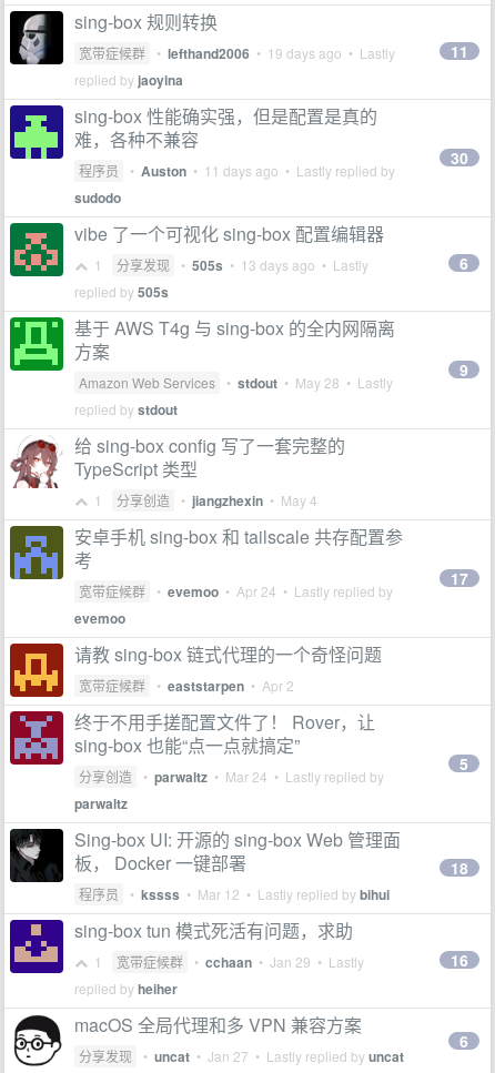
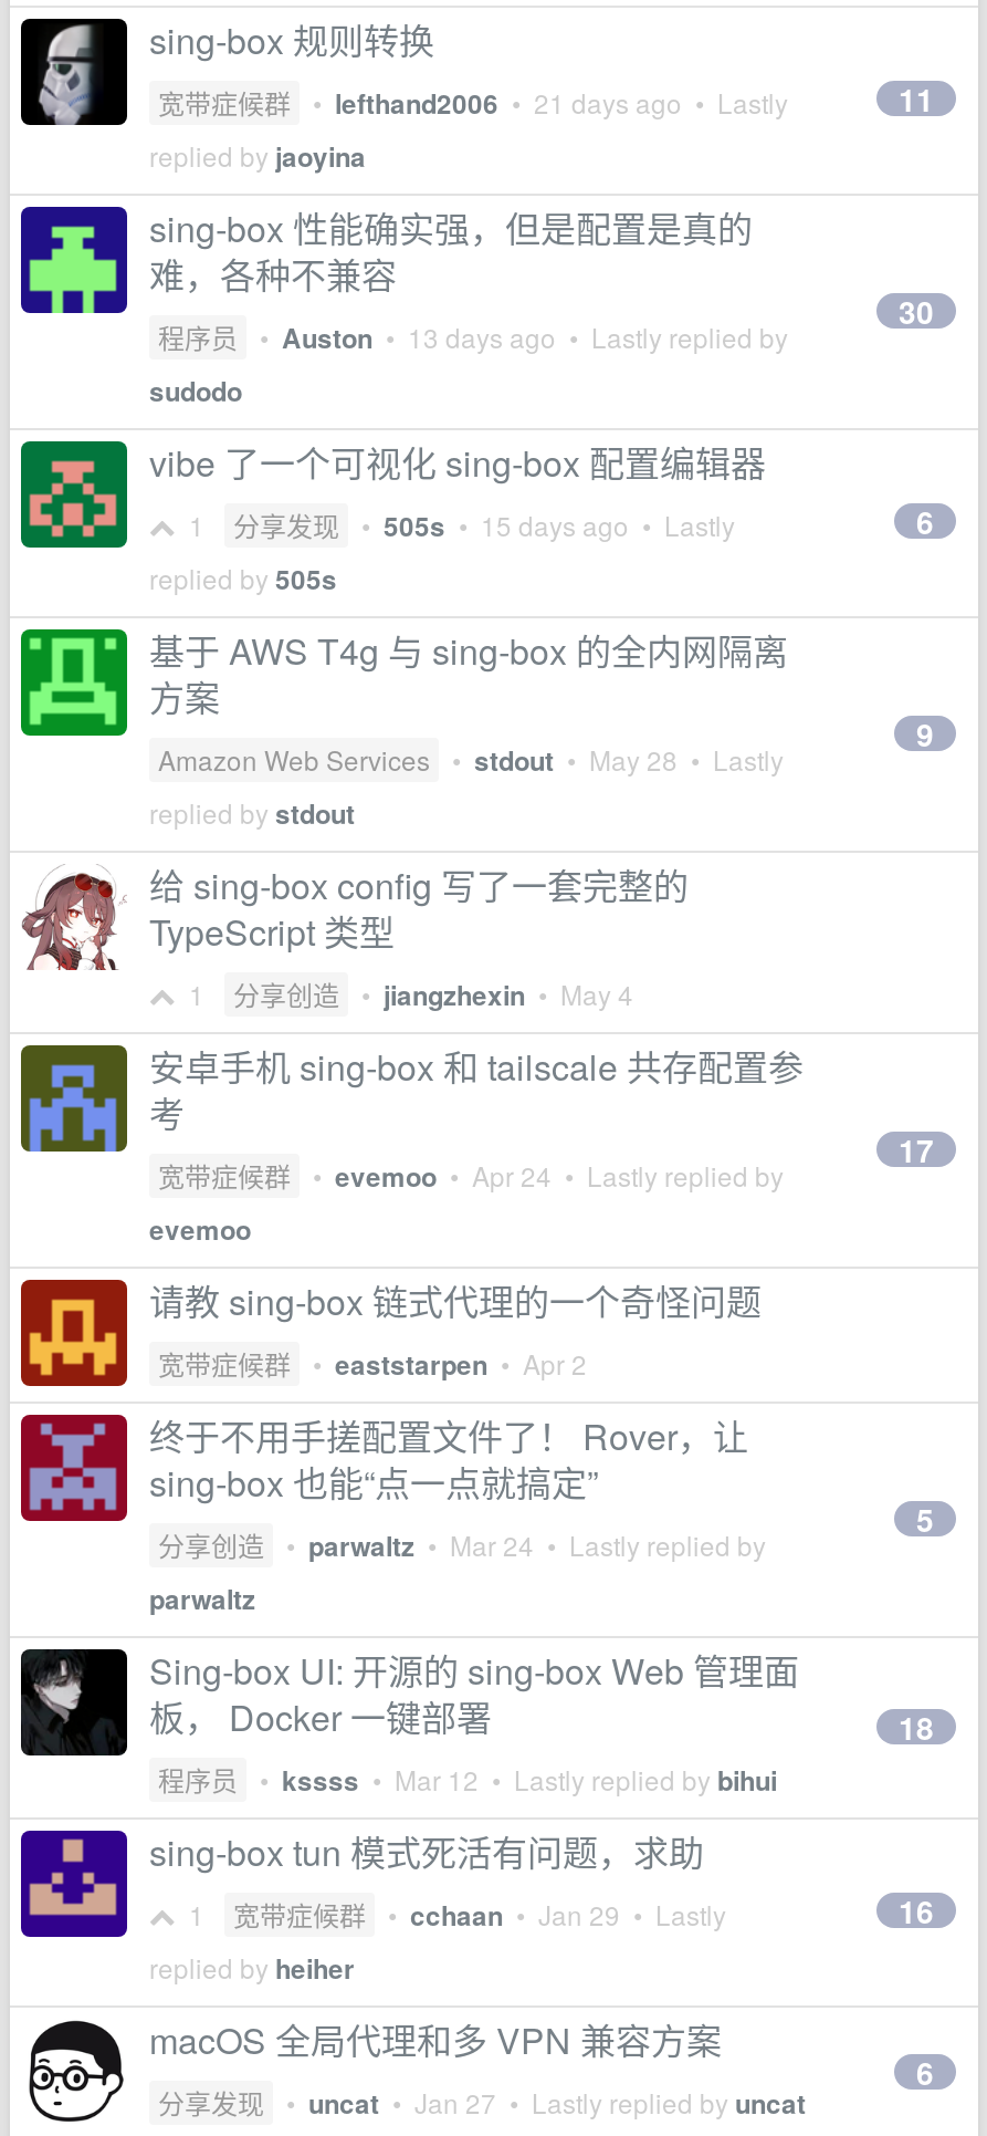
[79,43,395,63] 宽带症候群 • lefthand2006 • 19 days ago • Lastly -> [158,83,788,123] 宽带症候群 • lefthand2006 • 21 days ago • Lastly
[79,161,395,181] 程序员 • Auston • 11 days ago • Lastly replied by -> [158,317,788,357] 程序员 • Auston • 13 days ago • Lastly replied by
[88,255,368,275] 1 分享发现 • 505s • 13 days ago • Lastly -> [176,506,735,545] 1 分享发现 • 505s • 15 days ago • Lastly

